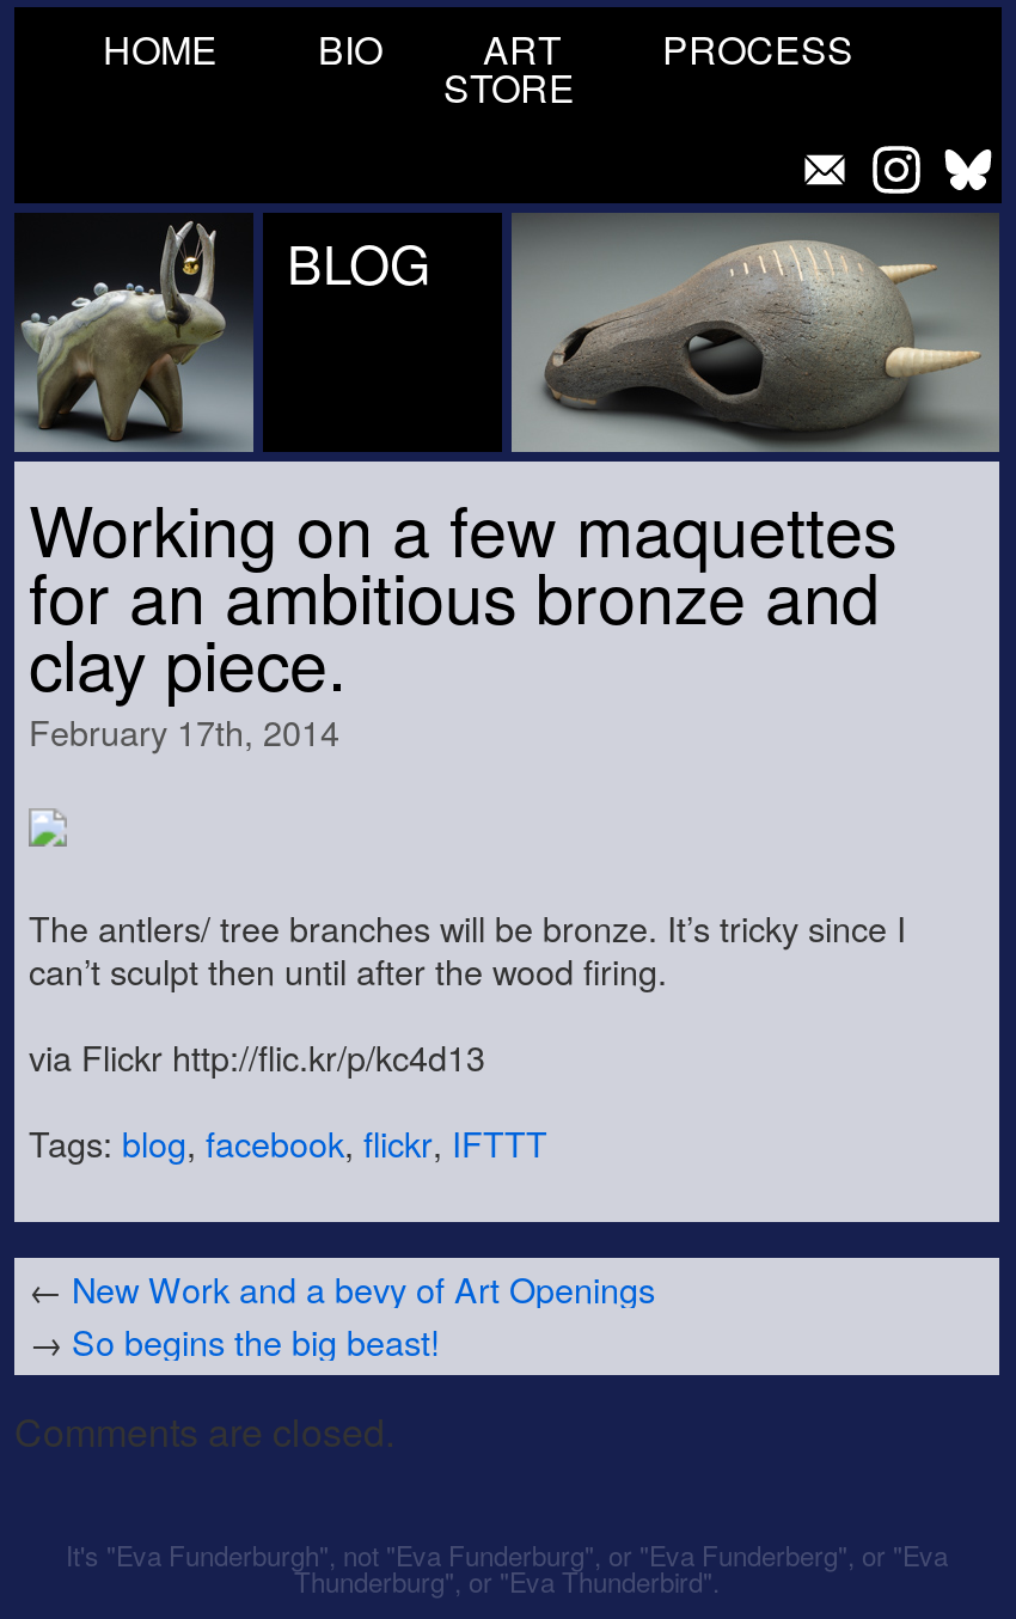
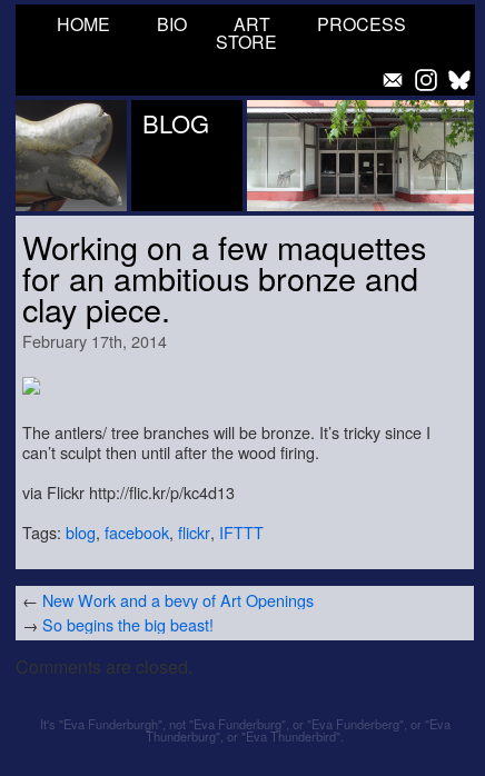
[12,215,253,454] [image] -> [14,101,127,211] [image]
[512,213,999,452] [image] -> [246,99,475,212] [image]

